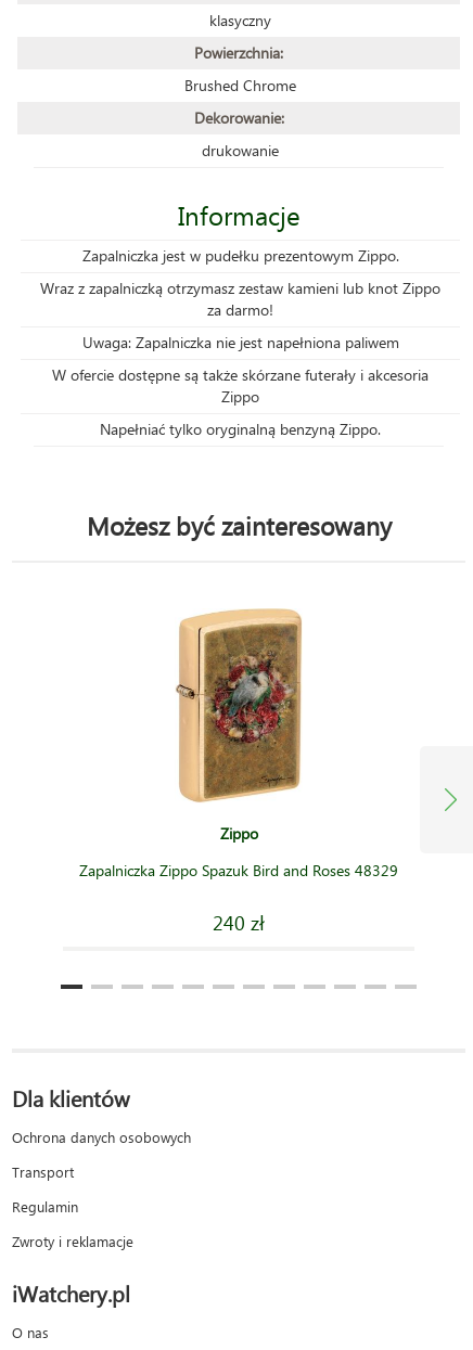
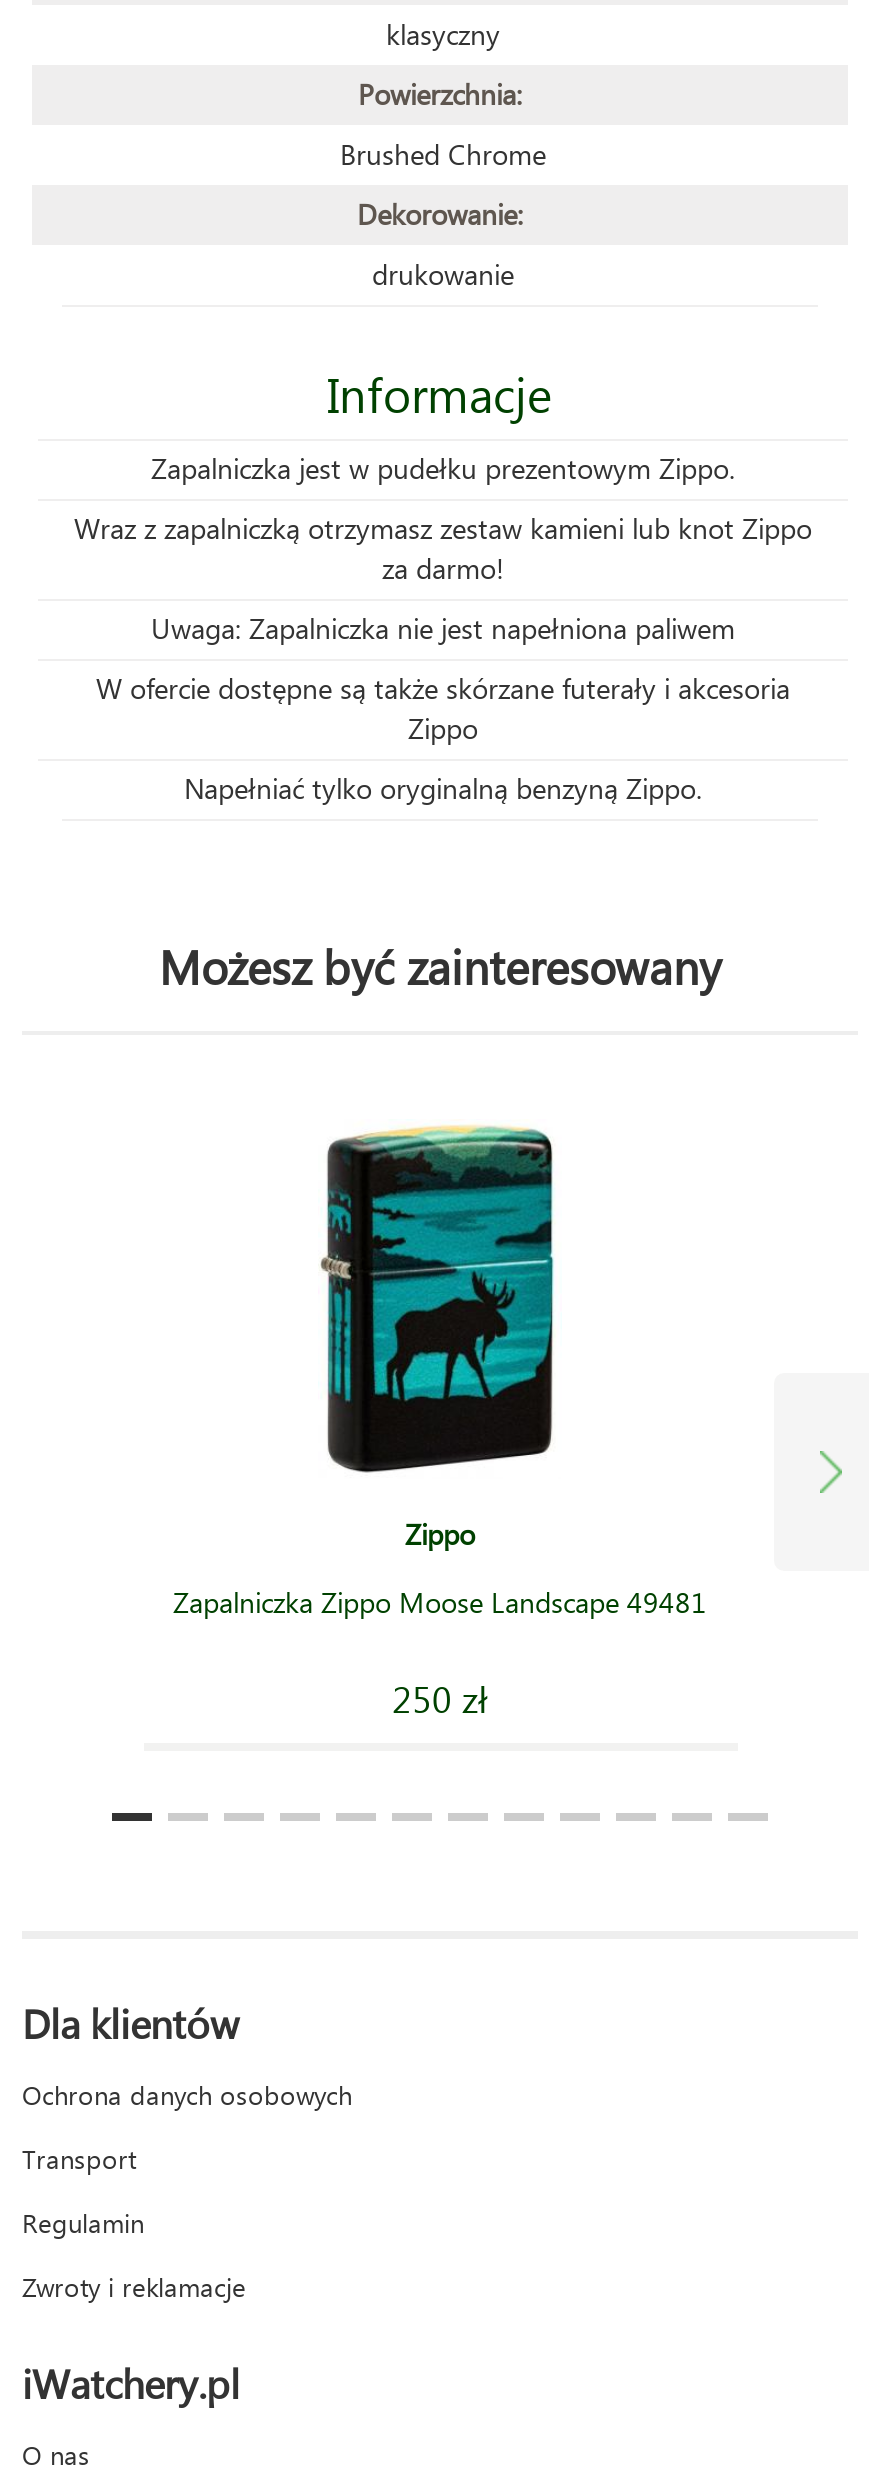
[175,608,303,802] [image] -> [320,1121,556,1475] [image]
[79,859,398,880] Zapalniczka Zippo Spazuk Bird and Roses 48329 -> [173,1582,707,1620] Zapalniczka Zippo Moose Landscape 49481
[213,908,265,935] 240 zł -> [392,1672,488,1722] 250 zł

